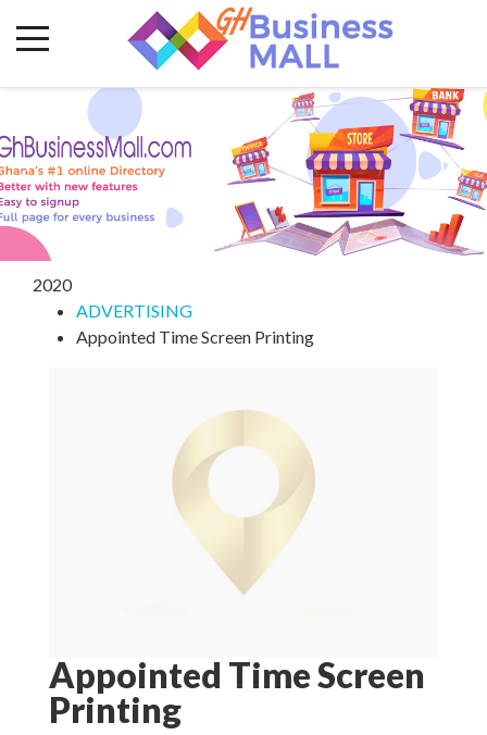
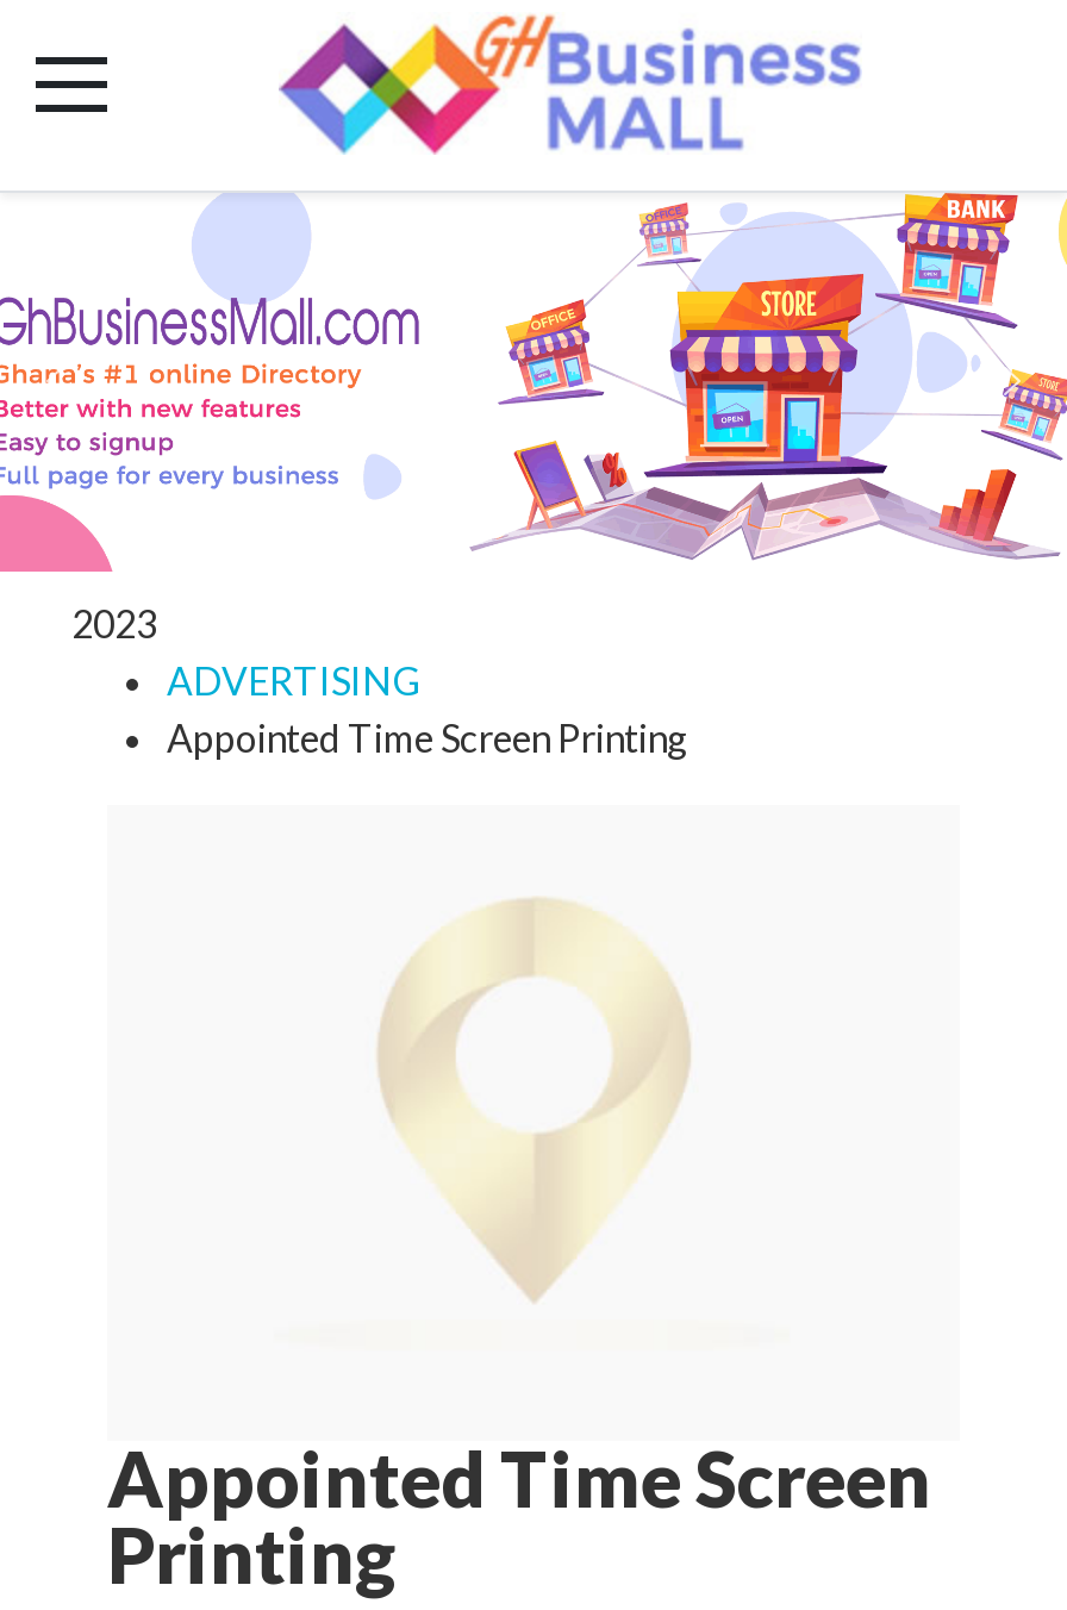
[33,274,72,294] 2020 -> [71,599,157,645] 2023

